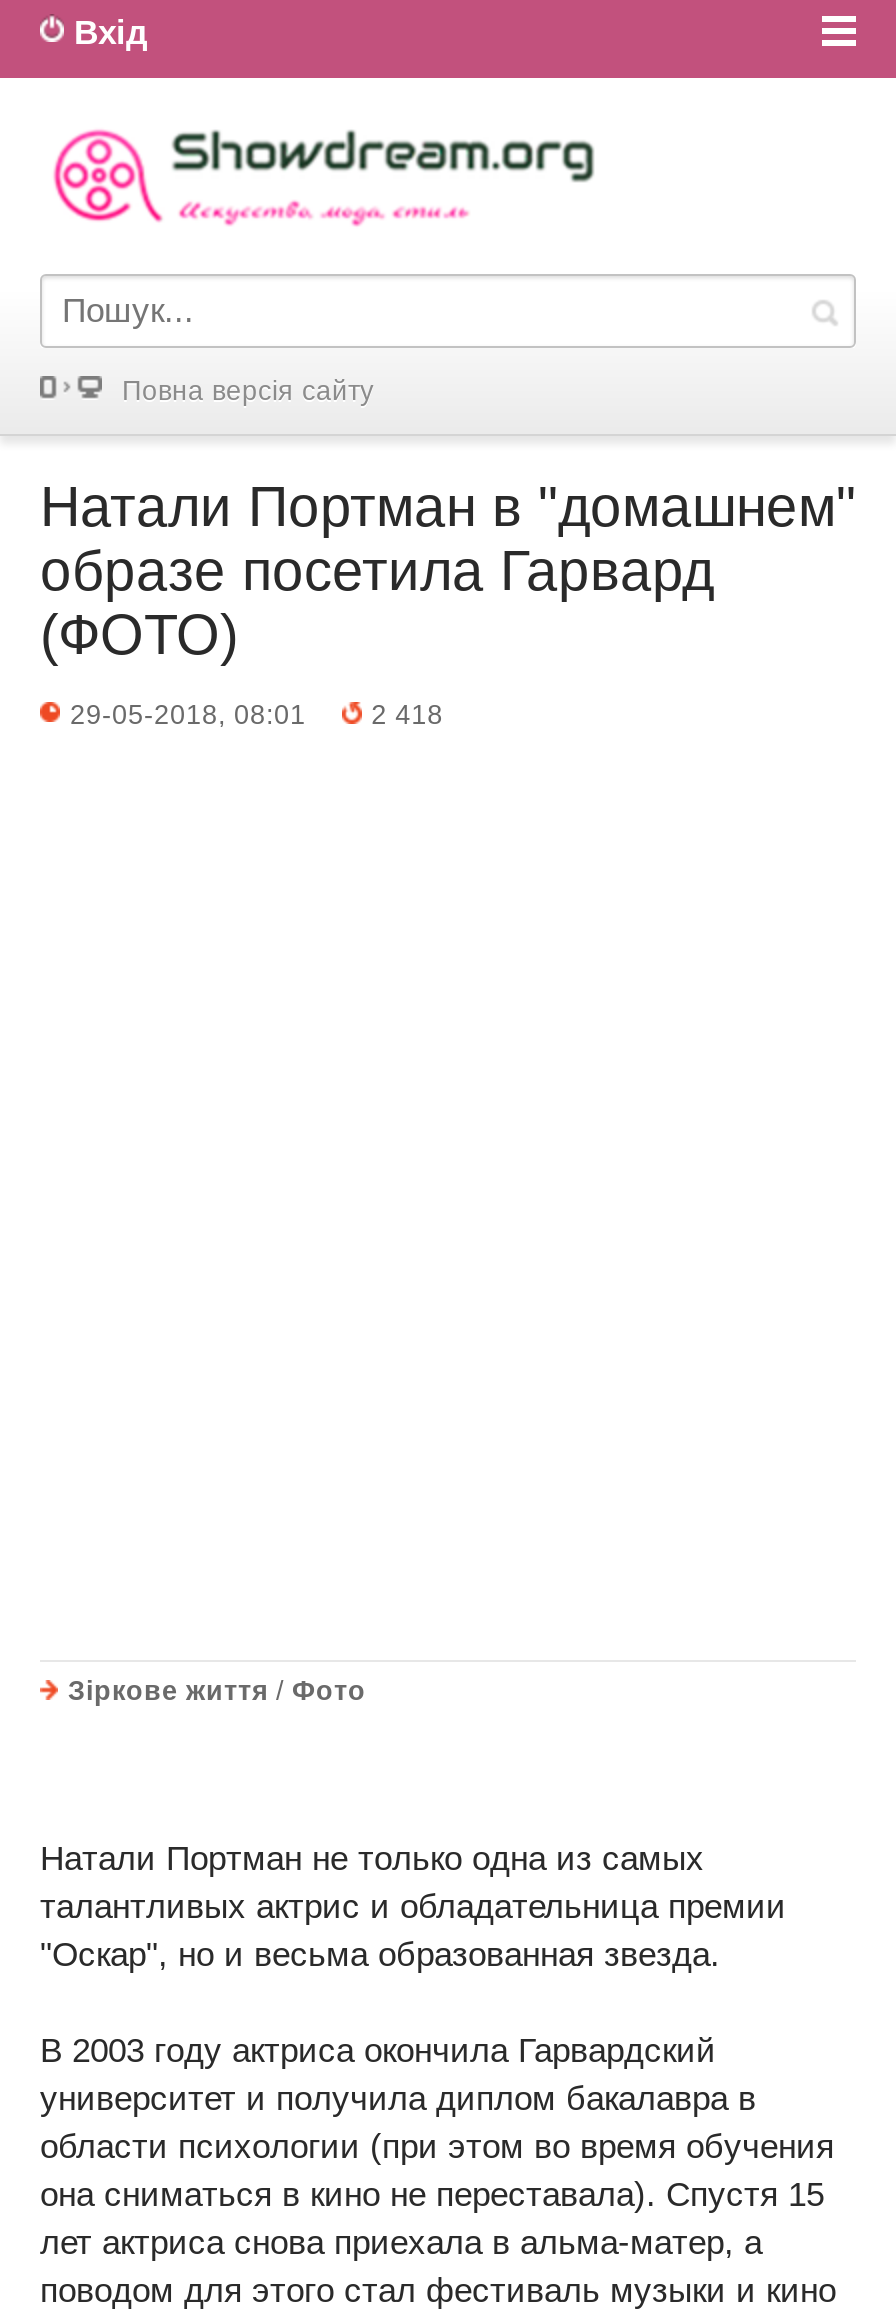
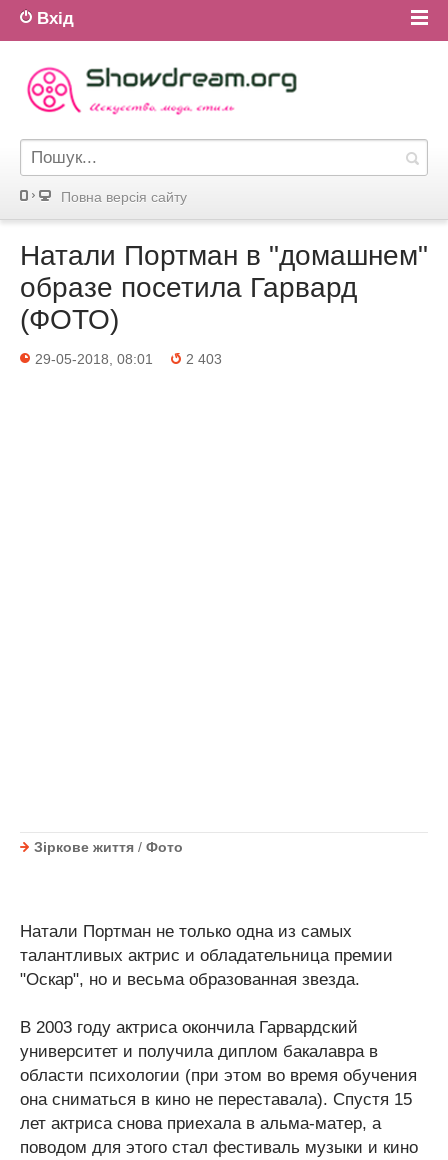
[371,700,443,730] 2 418 -> [186,352,222,367] 2 403

